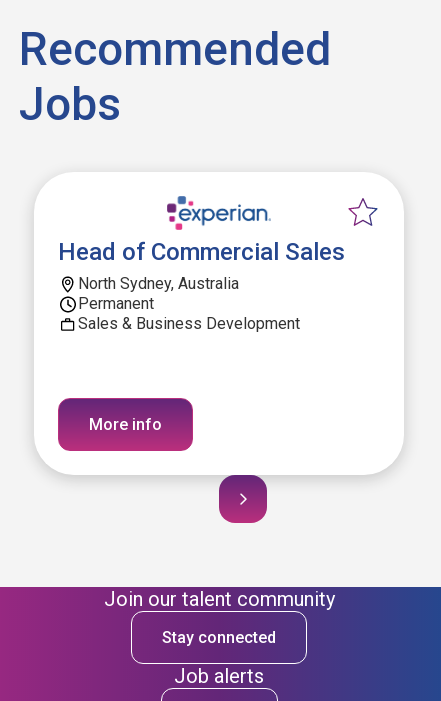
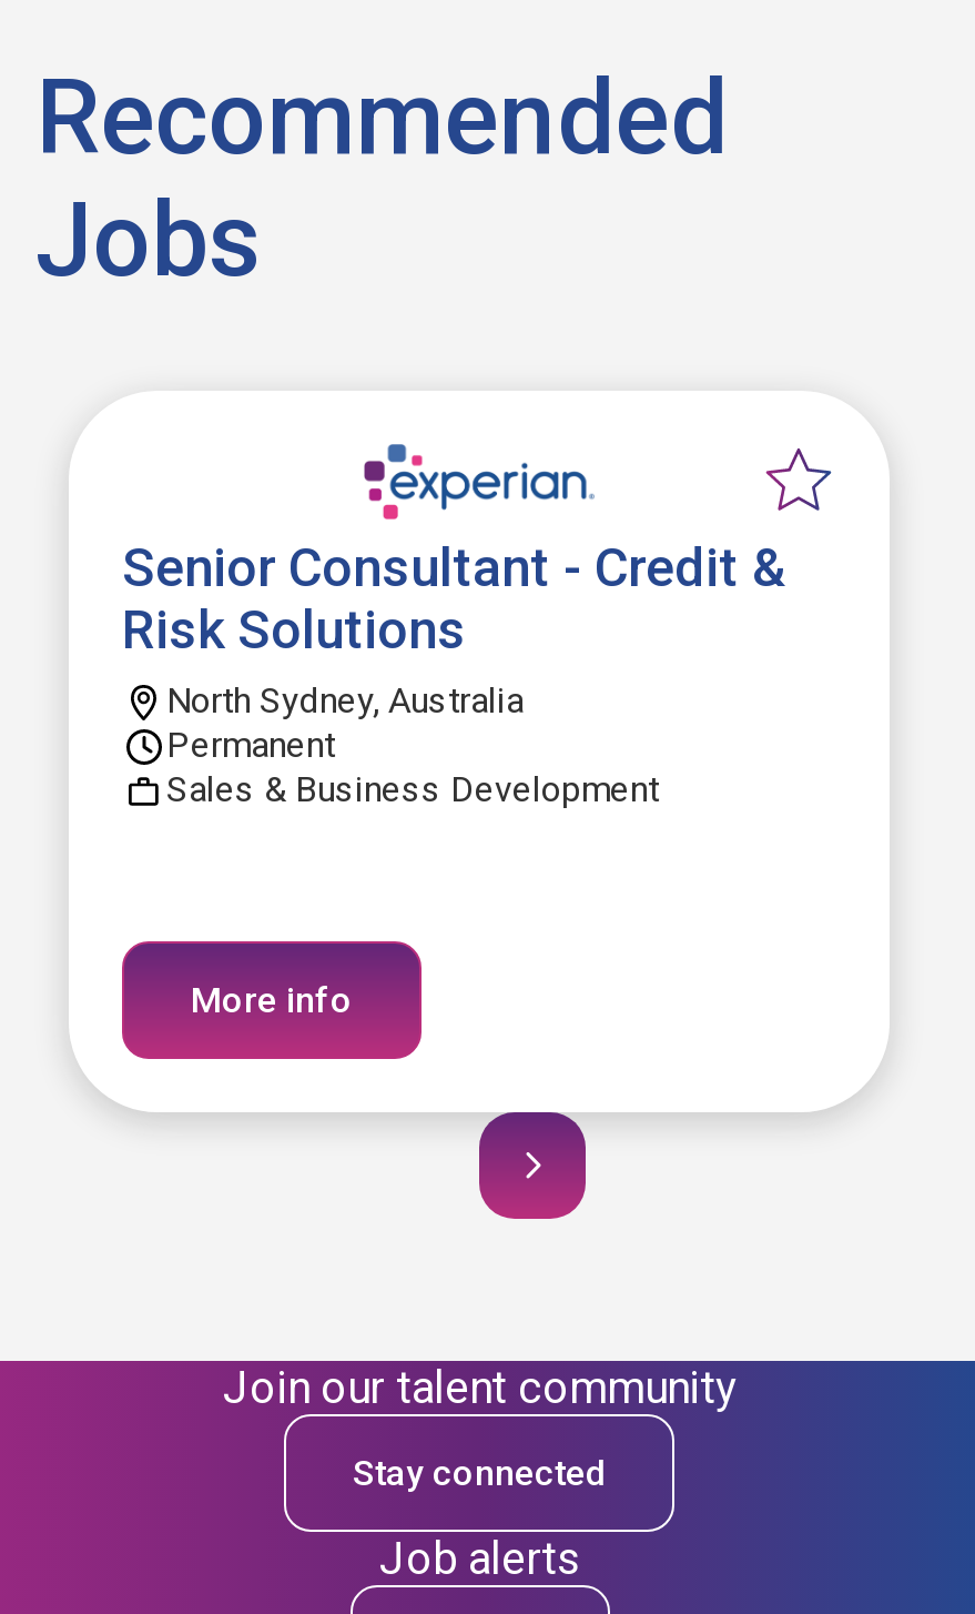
[58,238,345,266] Head of Commercial Sales -> [122,537,785,662] Senior Consultant - Credit & | Risk Solutions

